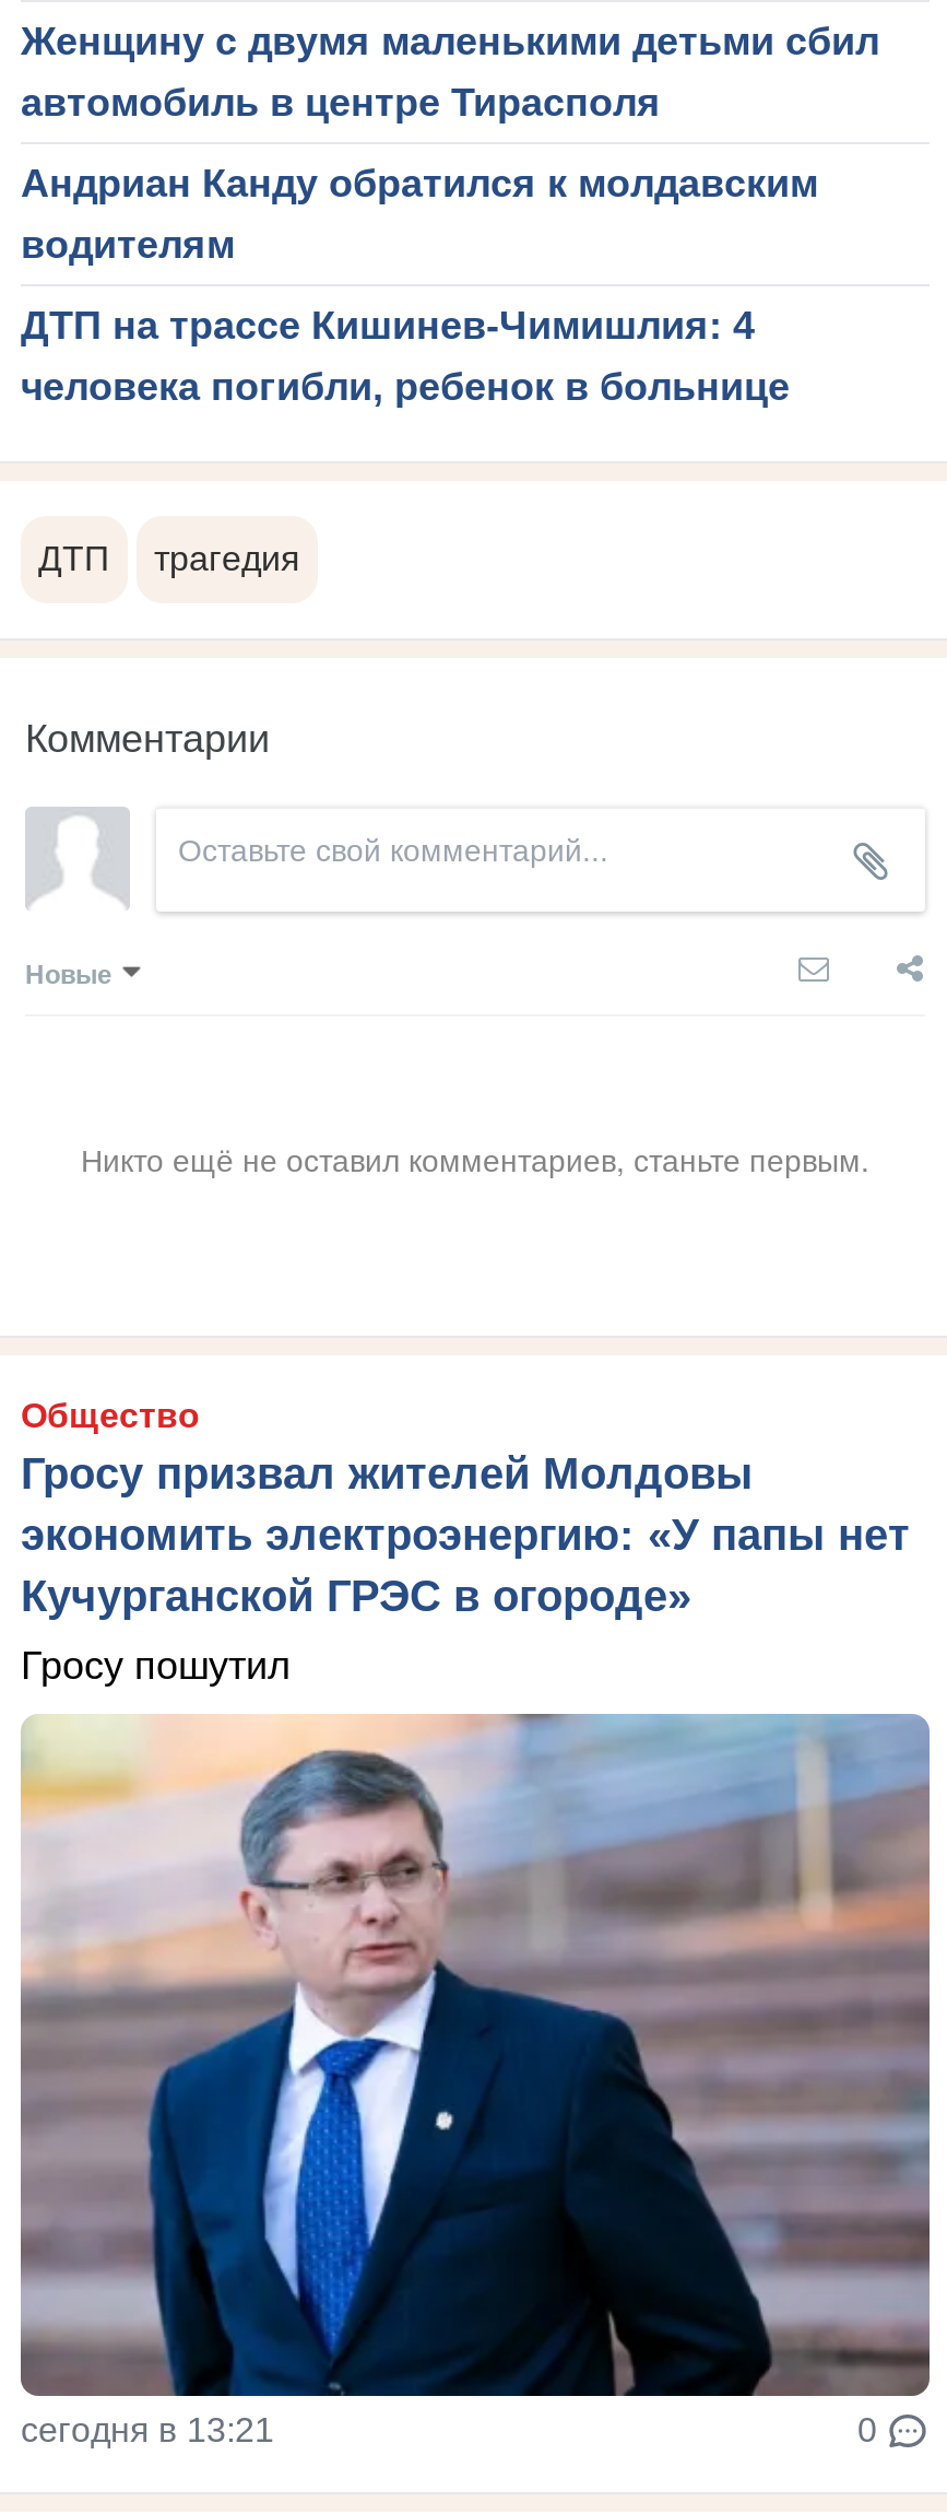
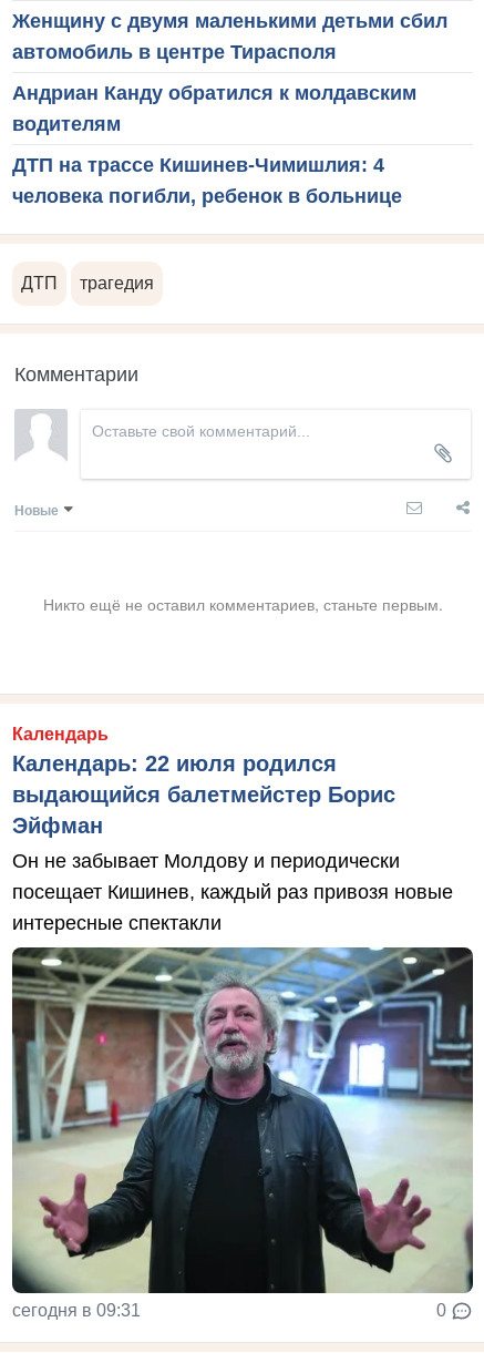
[21,1398,910,1621] Общество | Гросу призвал жителей Молдовы | экономить электроэнергию: «У папы нет | Кучурганской ГРЭС в огороде» -> [12,725,395,838] Календарь | Календарь: 22 июля родился | выдающийся балетмейстер Борис | Эйфман
[21,1645,292,1689] Гросу пошутил -> [12,850,453,935] Он не забывает Молдову и периодически | посещает Кишинев, каждый раз привозя новые | интересные спектакли
[21,1718,932,2450] [image] | сегодня в 13:21 -> [11,946,473,1320] [image] | сегодня в 09:31

